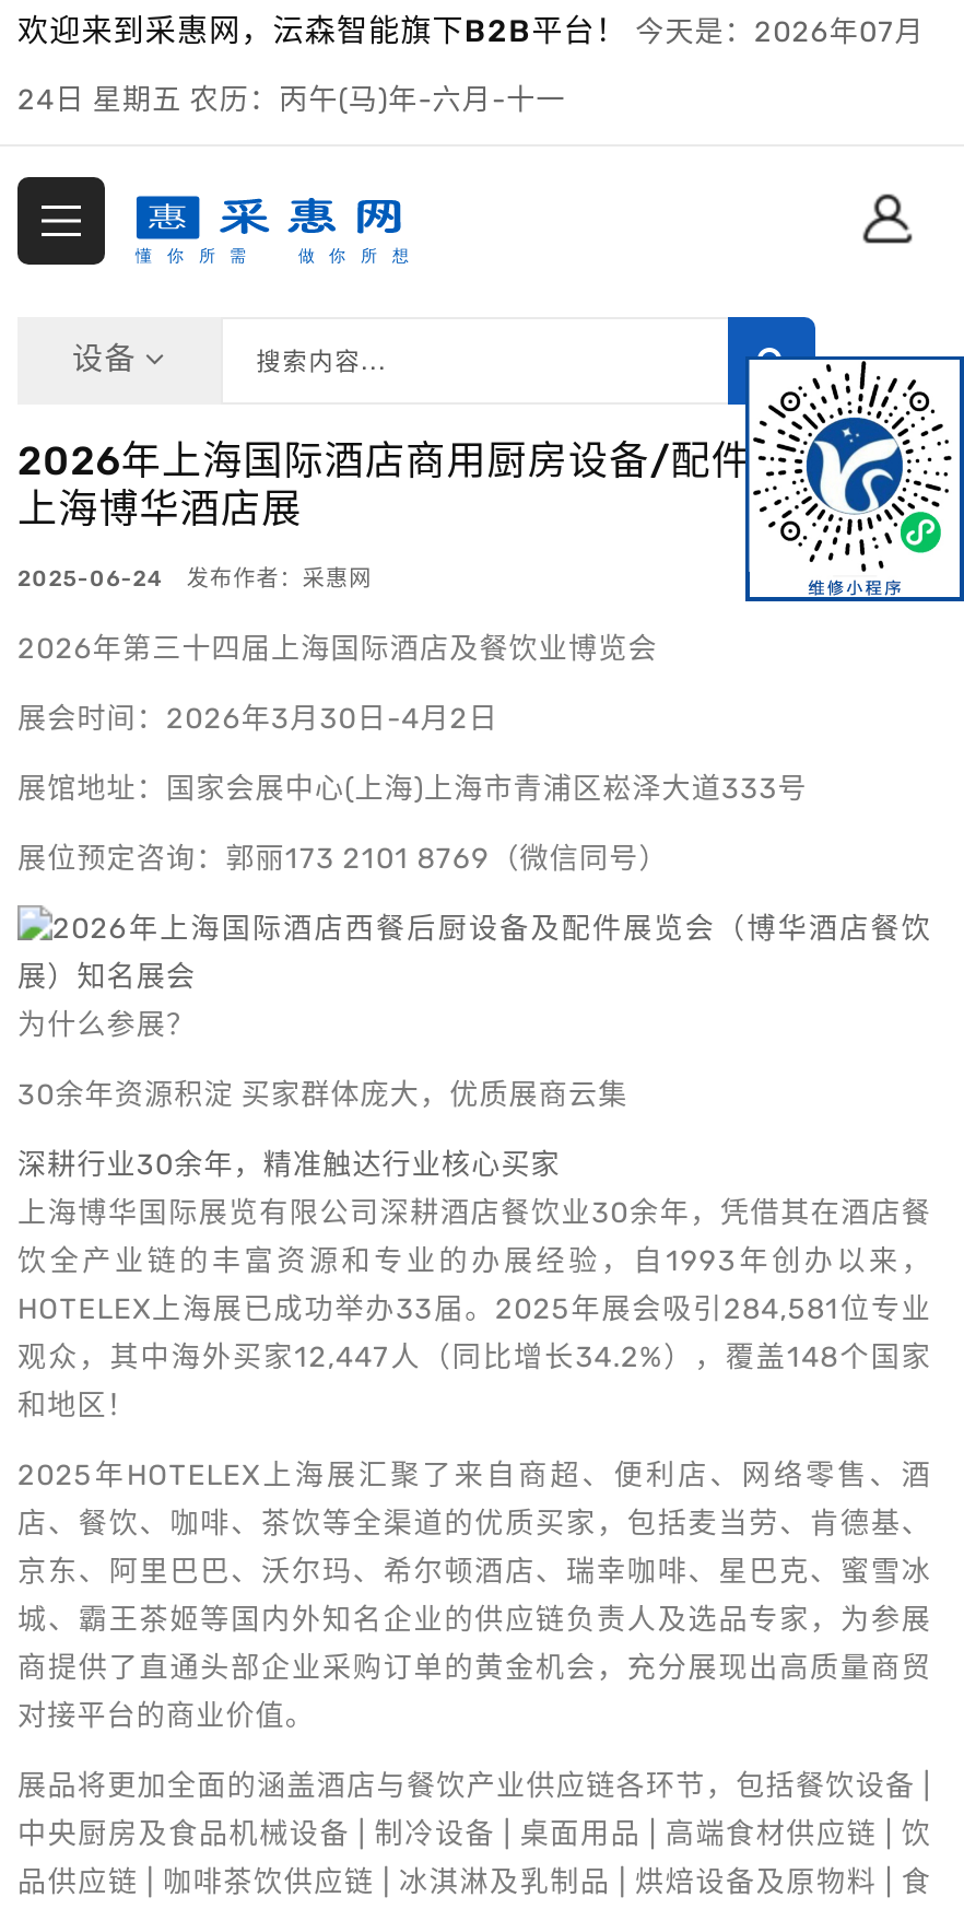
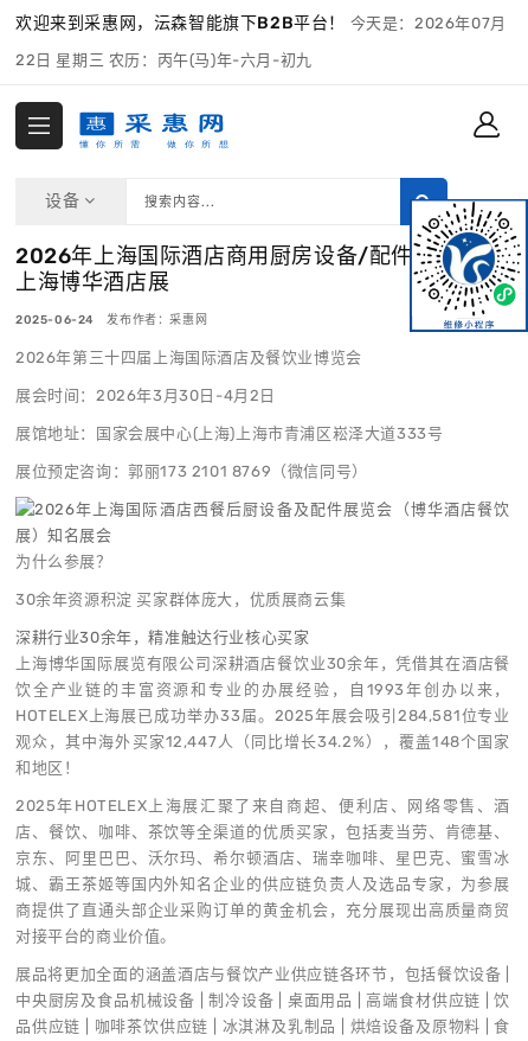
[17,83,566,116] 24日 星期五 农历：丙午(马)年-六月-十一 -> [15,51,312,69] 22日 星期三 农历：丙午(马)年-六月-初九

